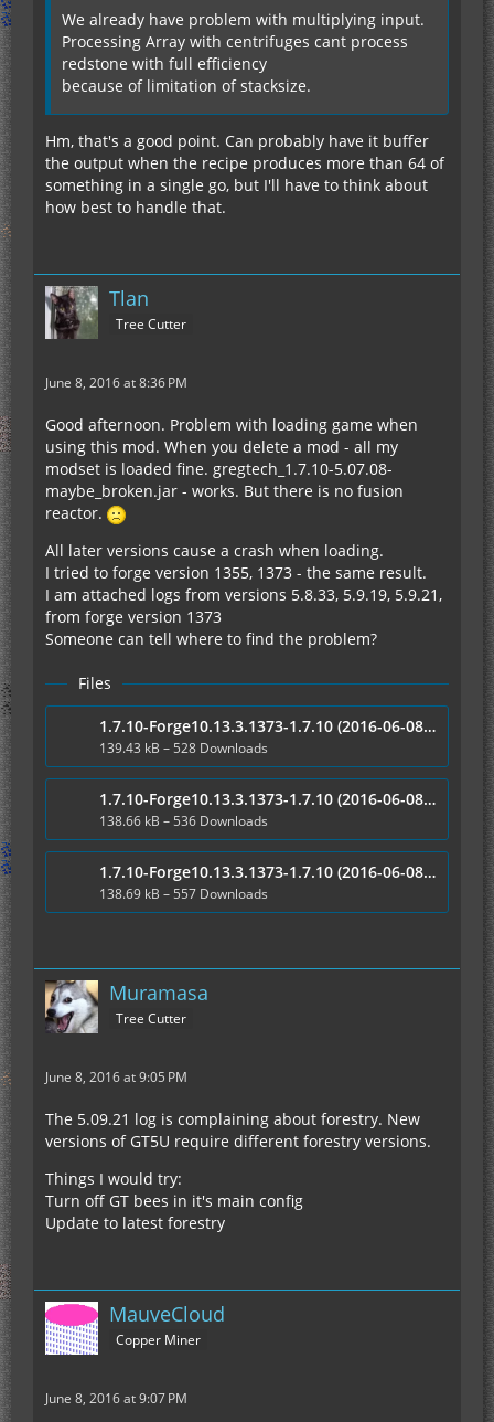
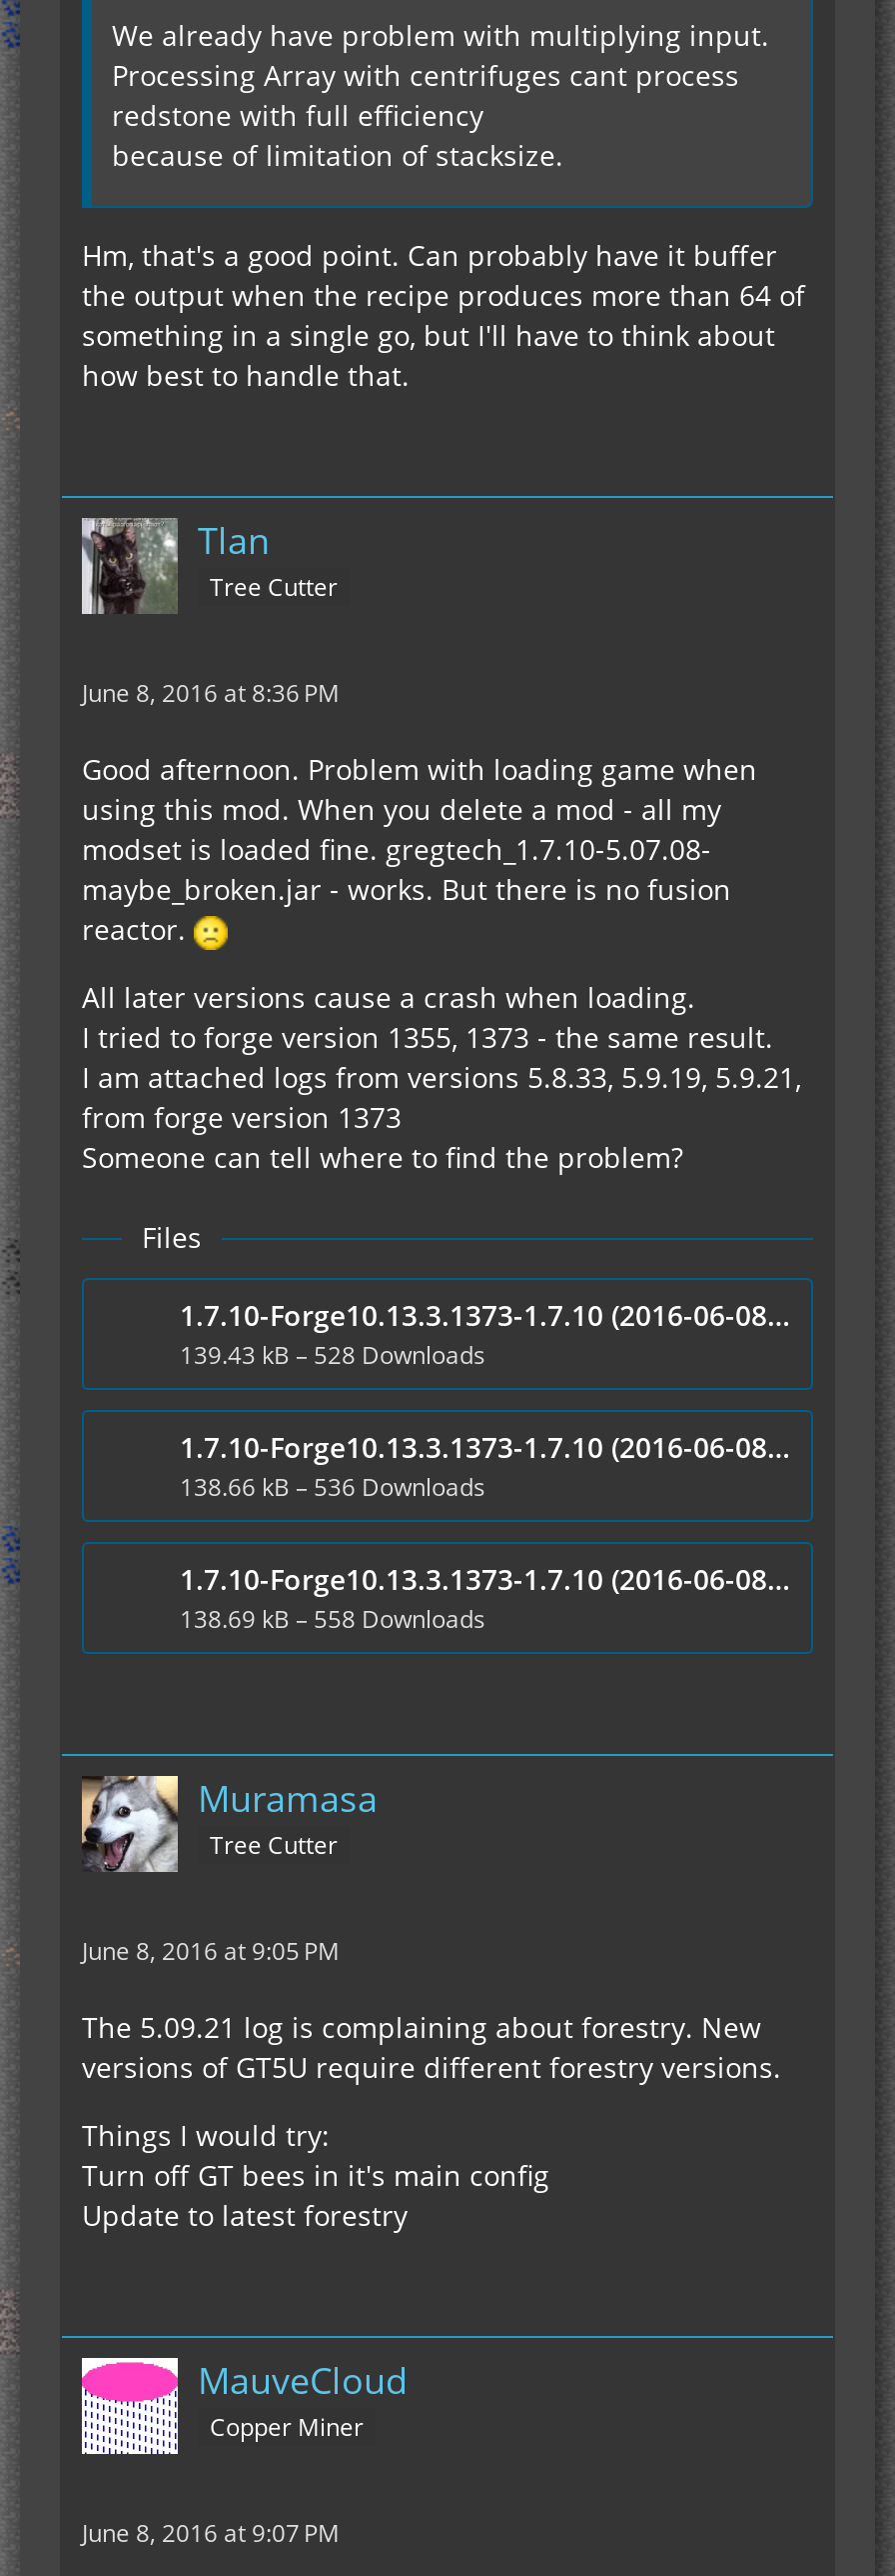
[99,884,268,903] 138.69 kB – 557 Downloads -> [180,1602,485,1636] 138.69 kB – 558 Downloads

